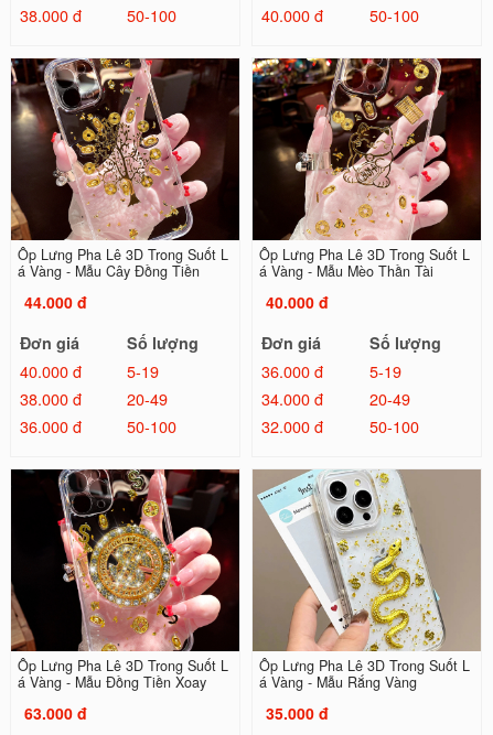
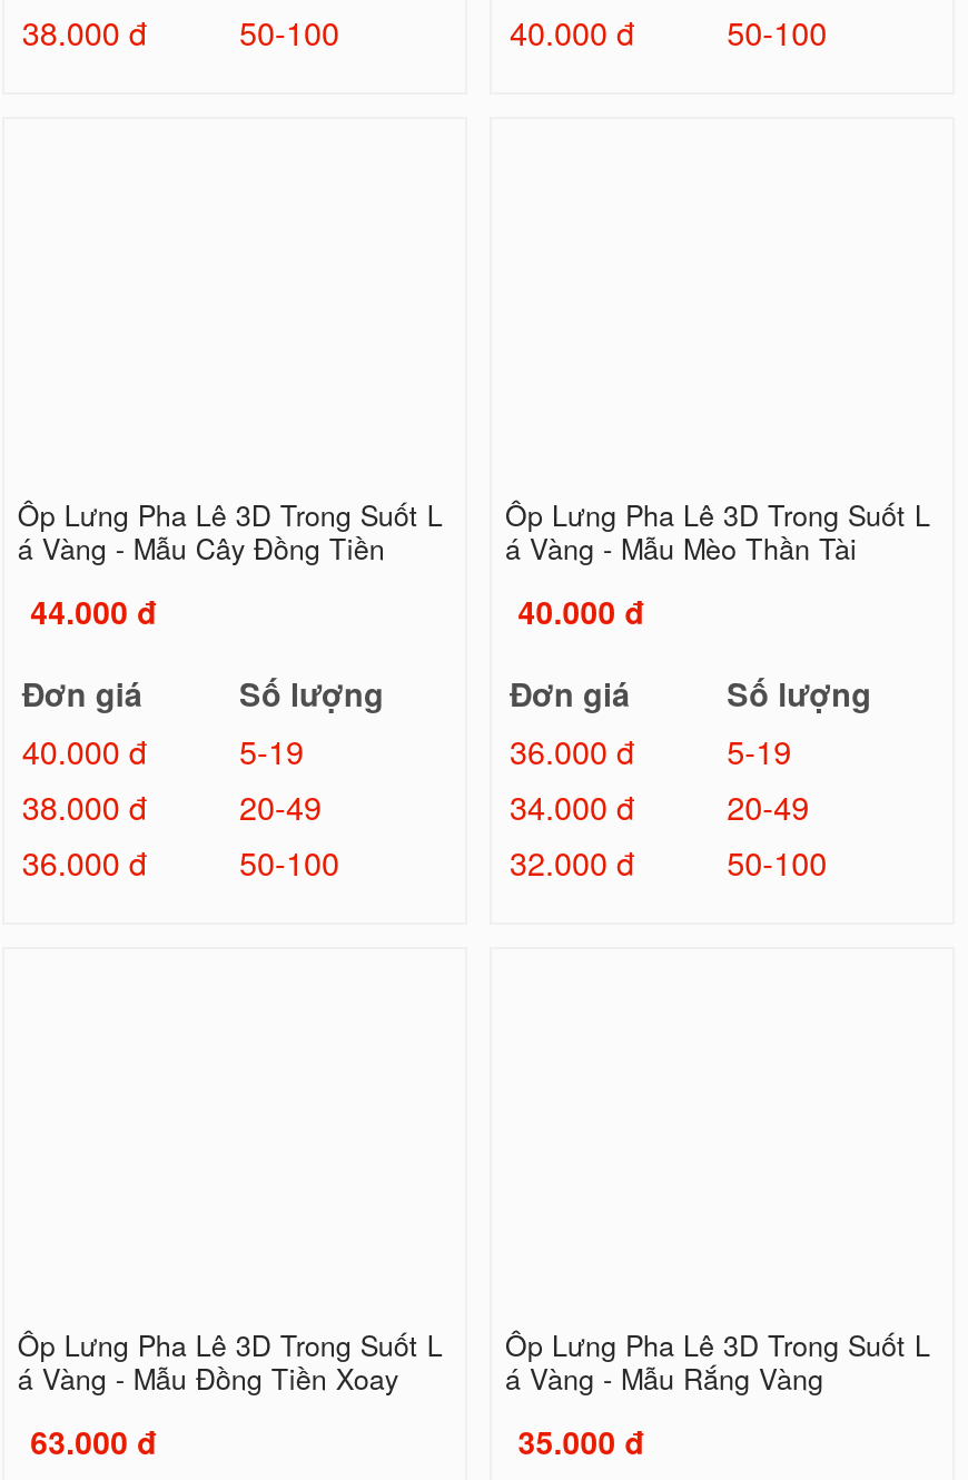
[10,57,240,241] [image] -> none
[251,57,482,241] [image] -> none
[10,468,240,652] [image] -> none
[251,468,482,652] [image] -> none

